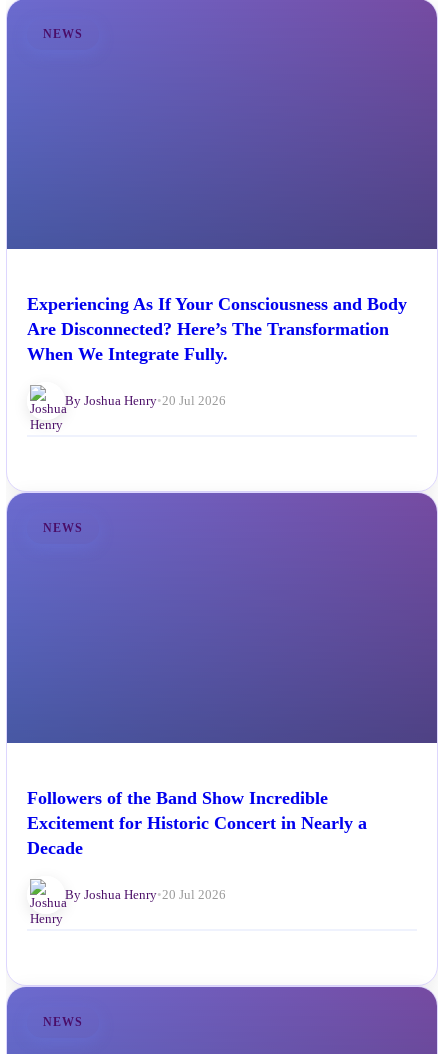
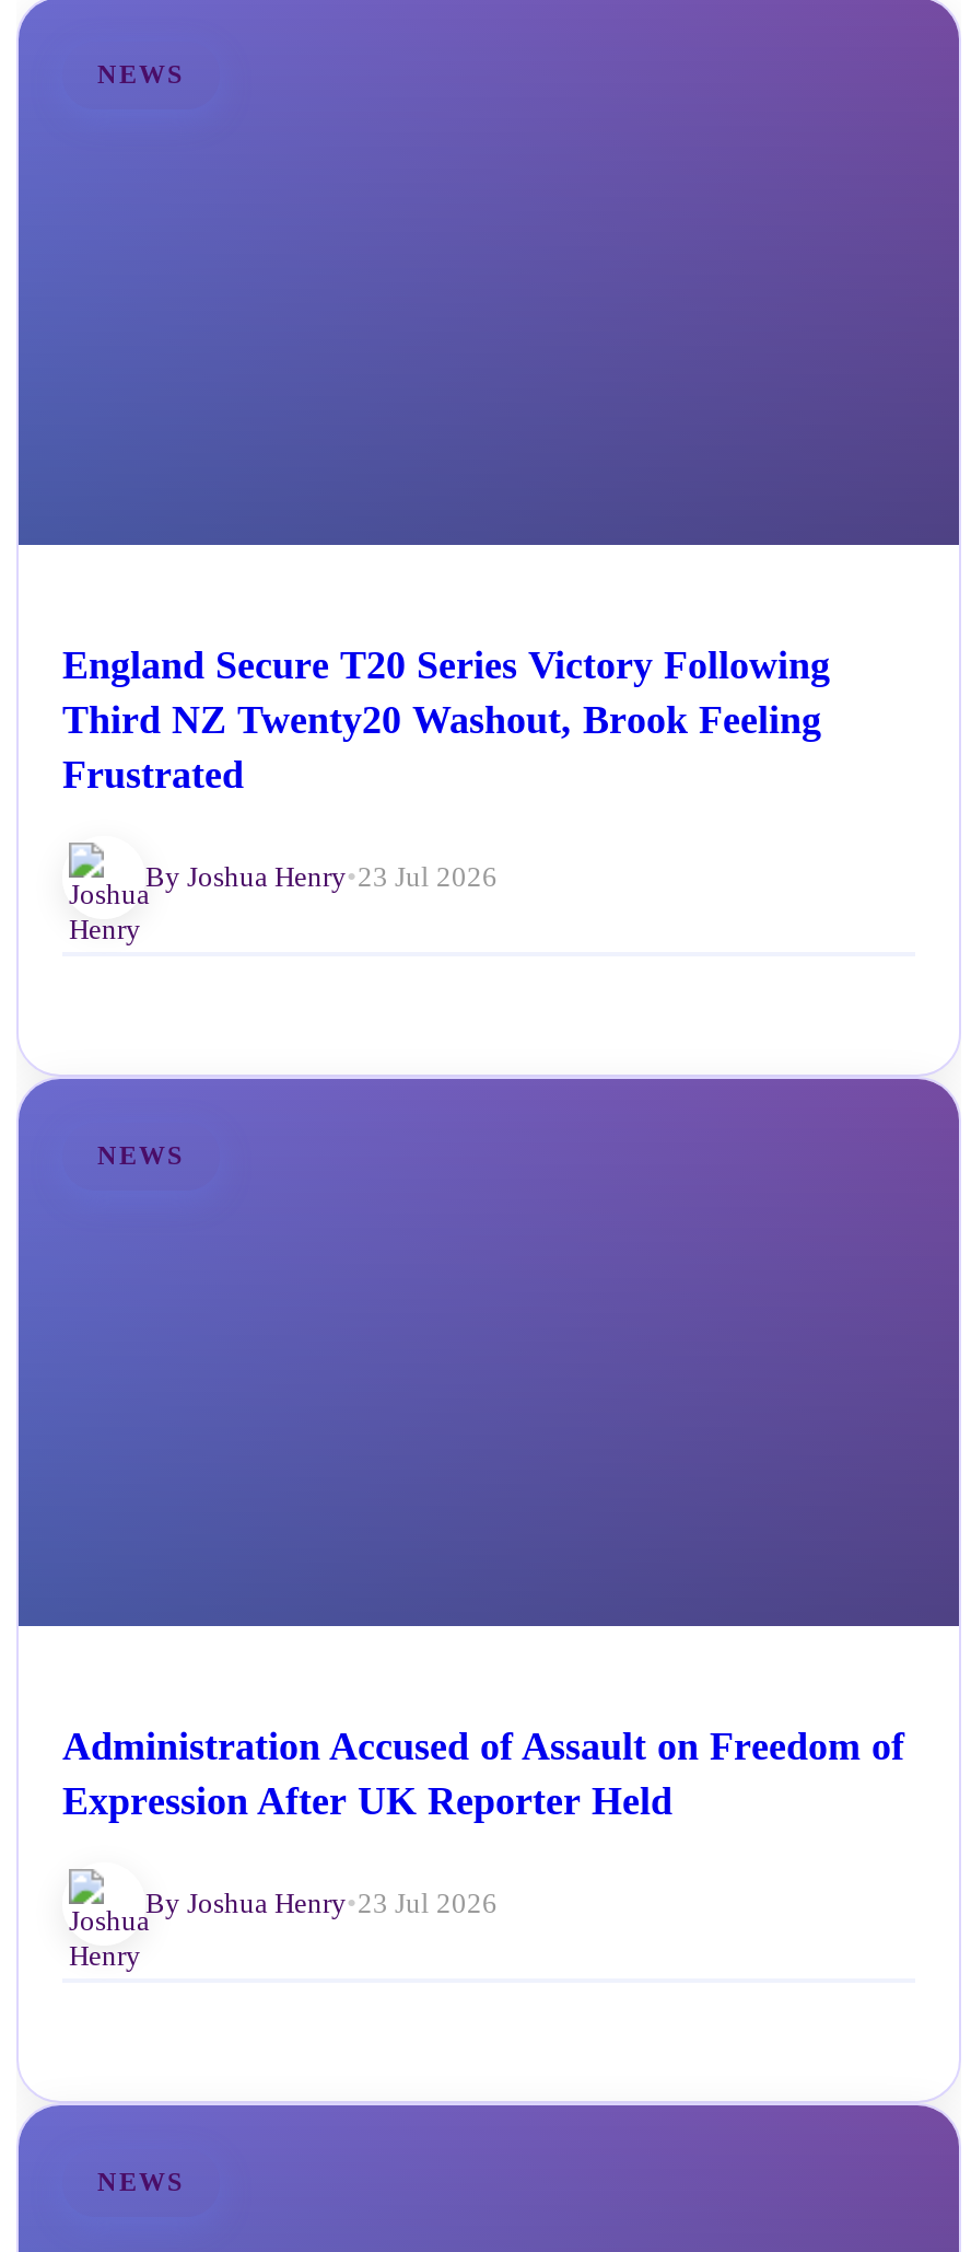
[27,294,407,364] Experiencing As If Your Consciousness and Body | Are Disconnected? Here’s The Transformation | When We Integrate Fully. -> [62,644,830,797] England Secure T20 Series Victory Following | Third NZ Twenty20 Washout, Brook Feeling | Frustrated
[65,393,226,408] By Joshua Henry • 20 Jul 2026 -> [145,860,498,893] By Joshua Henry • 23 Jul 2026
[27,788,367,858] Followers of the Band Show Incredible | Excitement for Historic Concert in Nearly a | Decade -> [62,1725,904,1823] Administration Accused of Assault on Freedom of | Expression After UK Reporter Held
[65,887,226,902] By Joshua Henry • 20 Jul 2026 -> [145,1887,498,1920] By Joshua Henry • 23 Jul 2026

